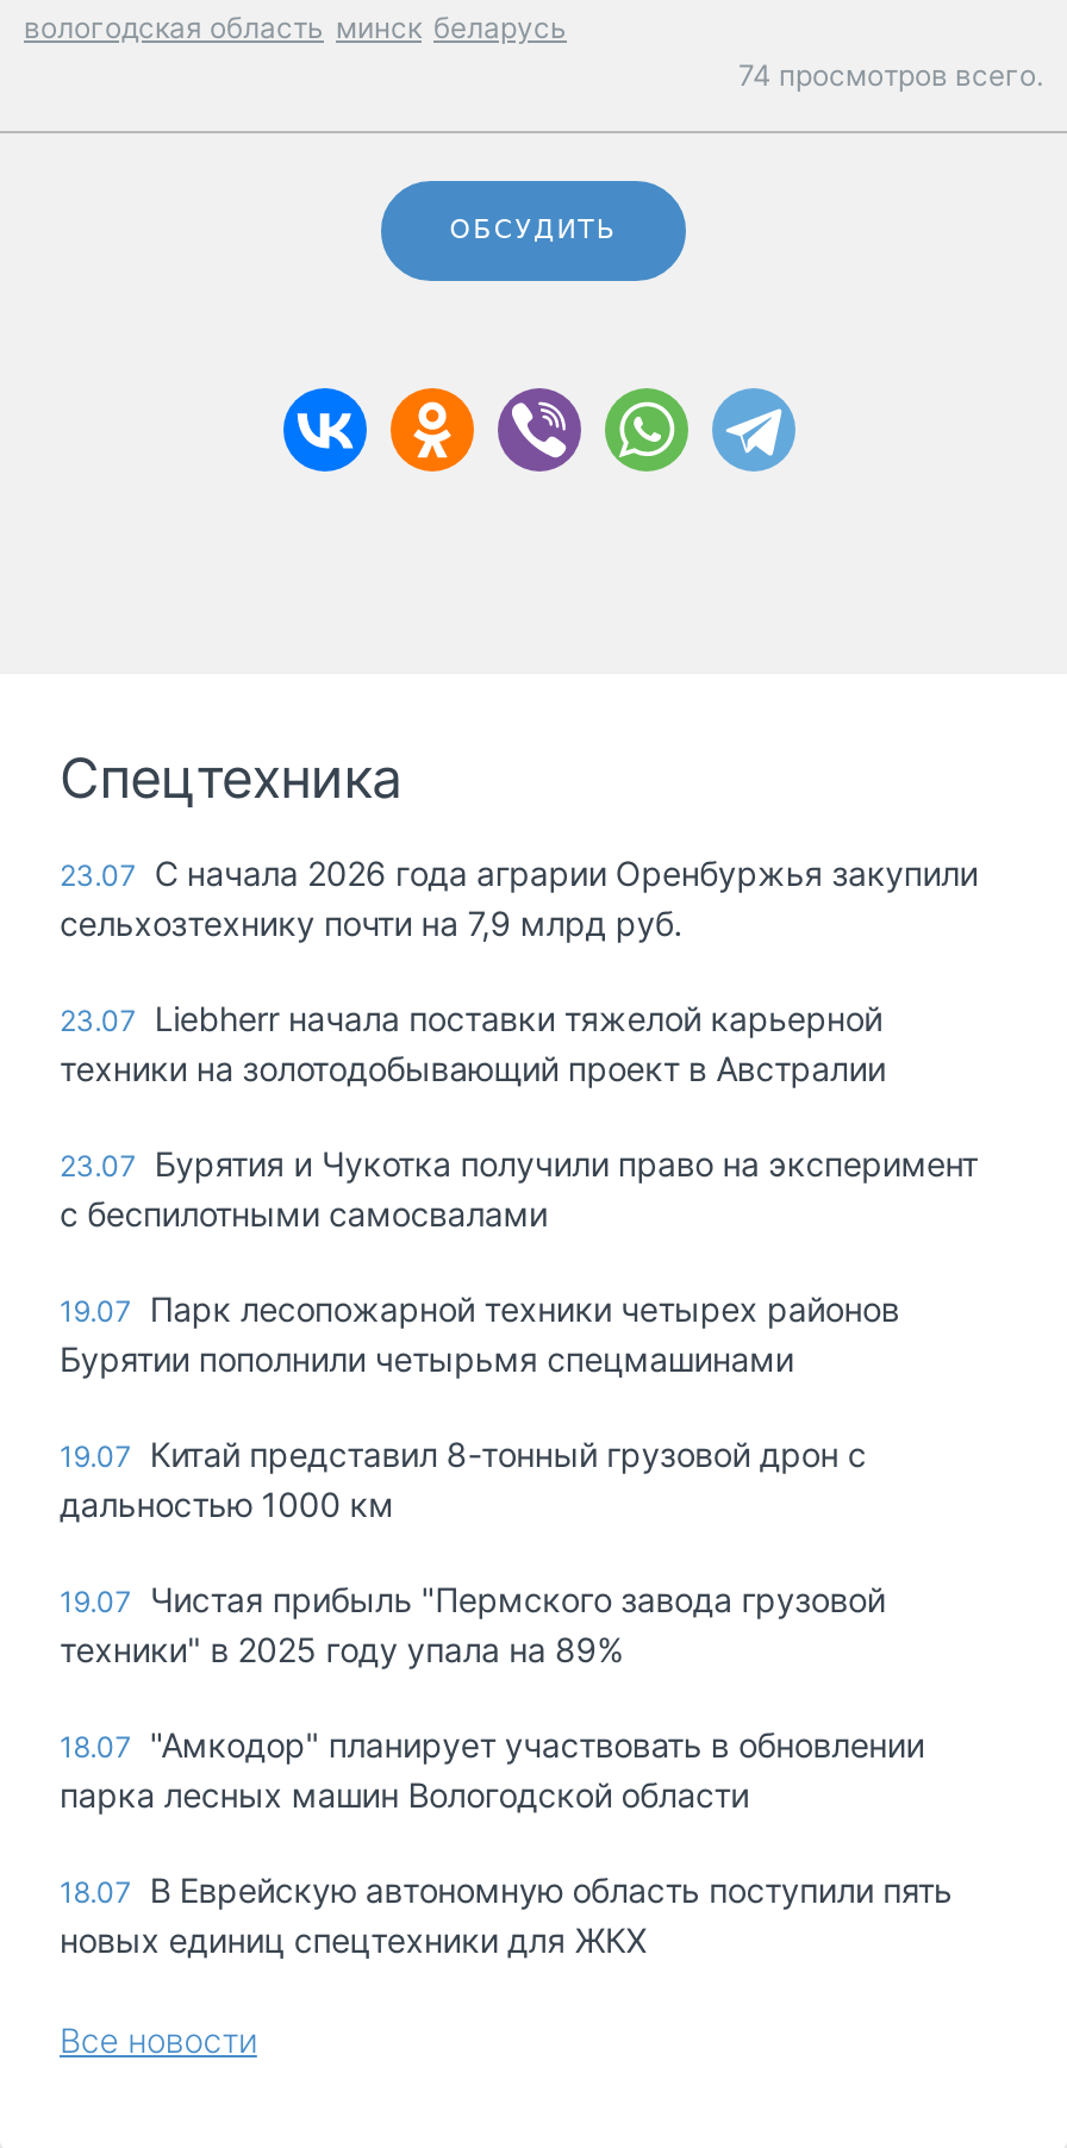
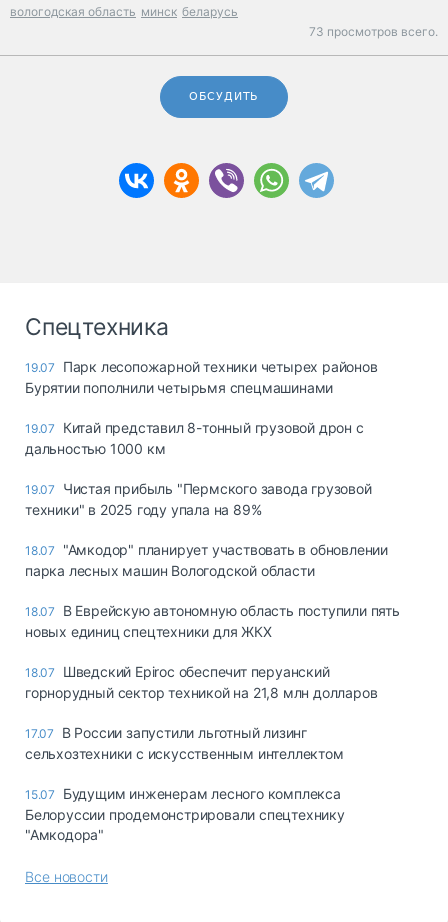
[738,57,1043,93] 74 просмотров всего. -> [309,24,438,39] 73 просмотров всего.
[60,853,978,1234] 23.07 С начала 2026 года аграрии Оренбуржья закупили | сельхозтехнику почти на 7,9 млрд руб. | 23.07 Liebherr начала поставки тяжелой карьерной | техники на золотодобывающий проект в Австралии | 23.07 Бурятия и Чукотка получили право на эксперимент | с беспилотными самосвалами -> none
moved [60,1289,952,1960] -> [25,358,400,640]: 19.07 Парк лесопожарной техники четырех районов | Бурятии пополнили четырьмя спецмашинами | 19.07 Китай представил 8-тонный грузовой дрон с | ... | 18.07 В Еврейскую автономную область поступили пять | новых единиц спецтехники для ЖКХ
none -> [25,663,377,843] 18.07 Шведский Epiroc обеспечит перуанский | горнорудный сектор техникой на 21,8 млн долларов | 17.07 В России запустили льготный лизинг | сельхозтехники с искусственным интеллектом | 15.07 Будущим инженерам лесного комплекса | Белоруссии продемонстрировали спецтехнику | "Амкодора"

